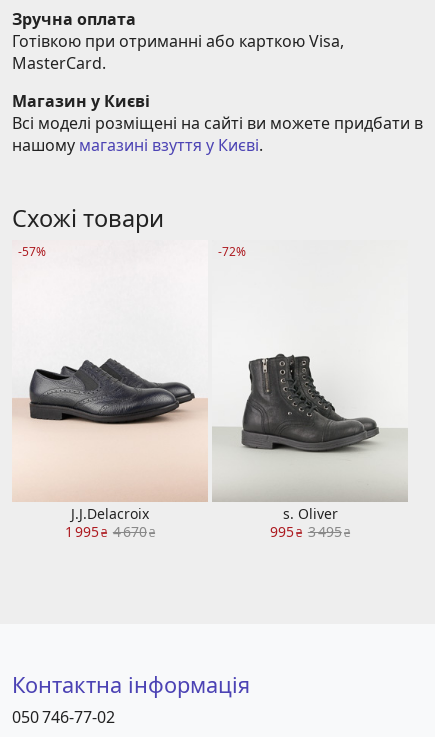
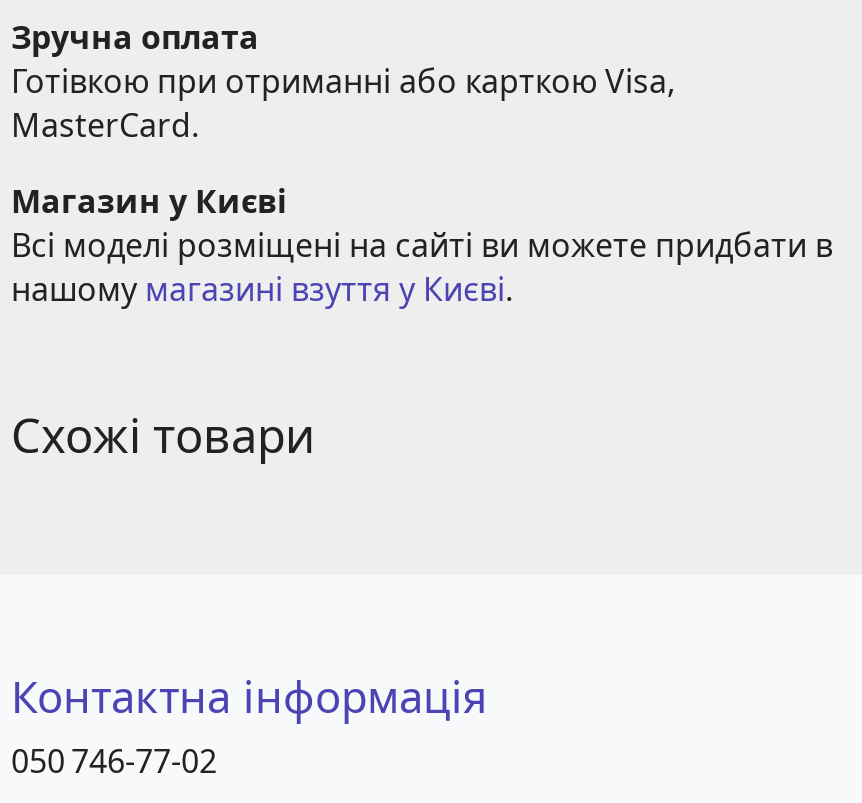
[18,243,46,260] -57% -> none
[218,243,246,260] -72% -> none
[12,353,408,541] [image] | J.J.Delacroix | 1 995 ₴ 4 670 ₴ -> none
[270,504,350,541] s. Oliver | 995 ₴ 3 495 ₴ -> none

